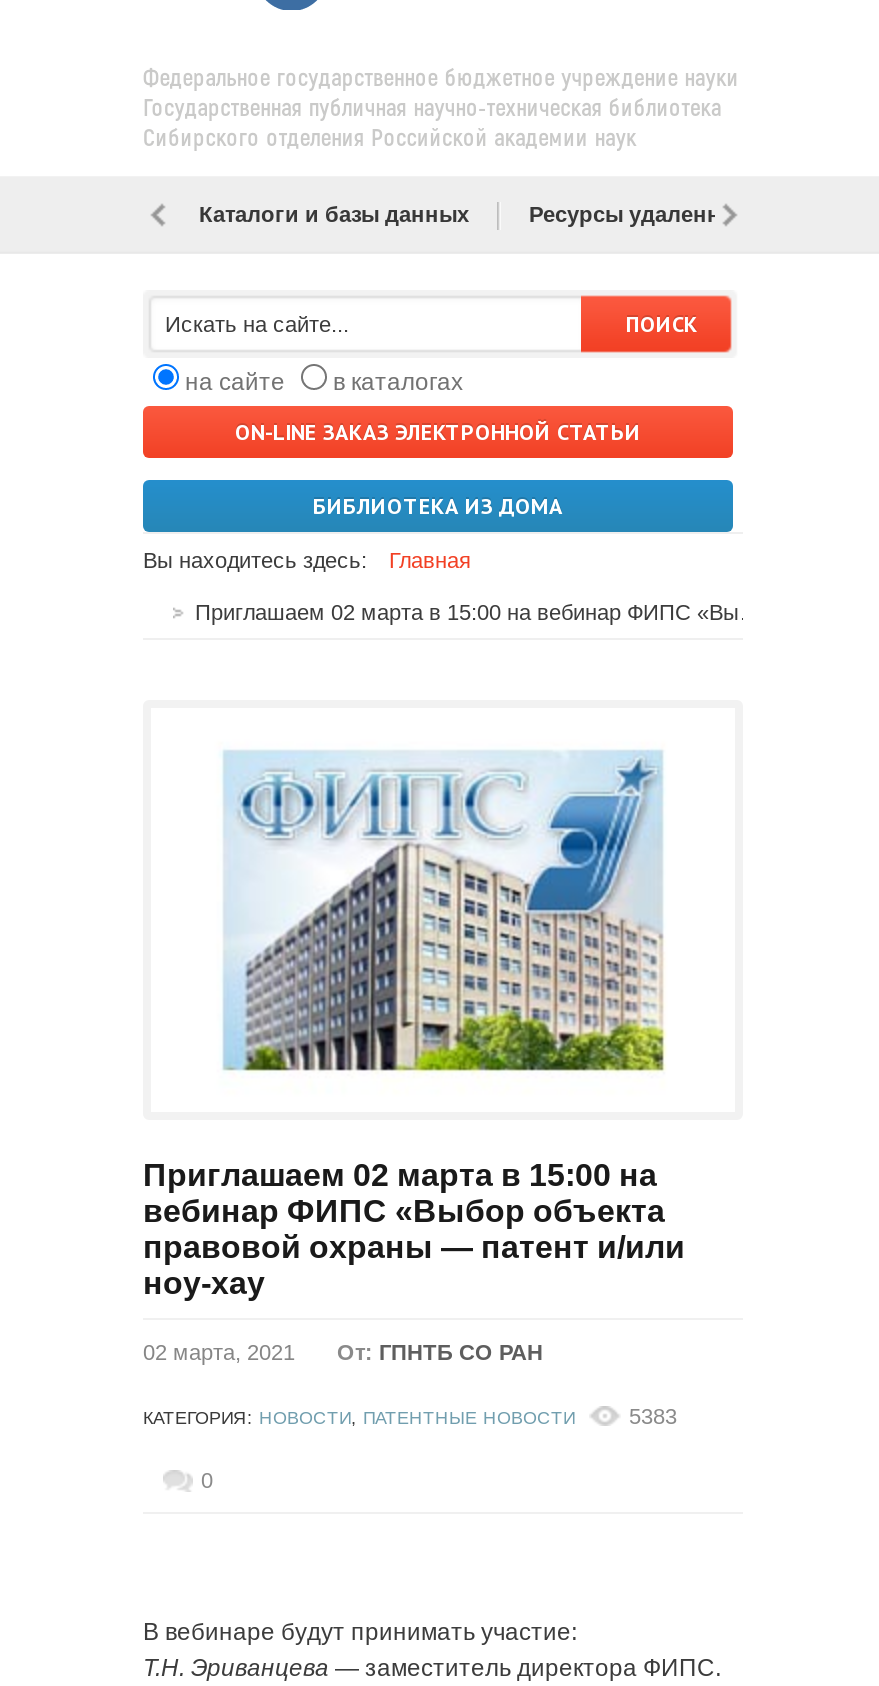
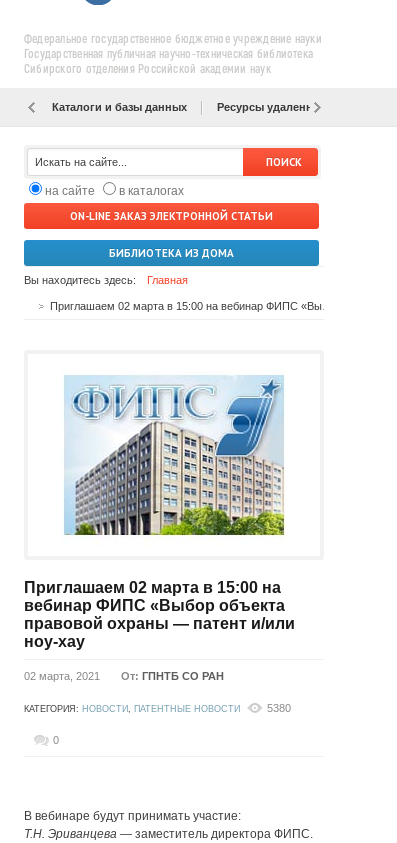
[629,1404,677,1428] 5383 -> [267,702,291,714] 5380

